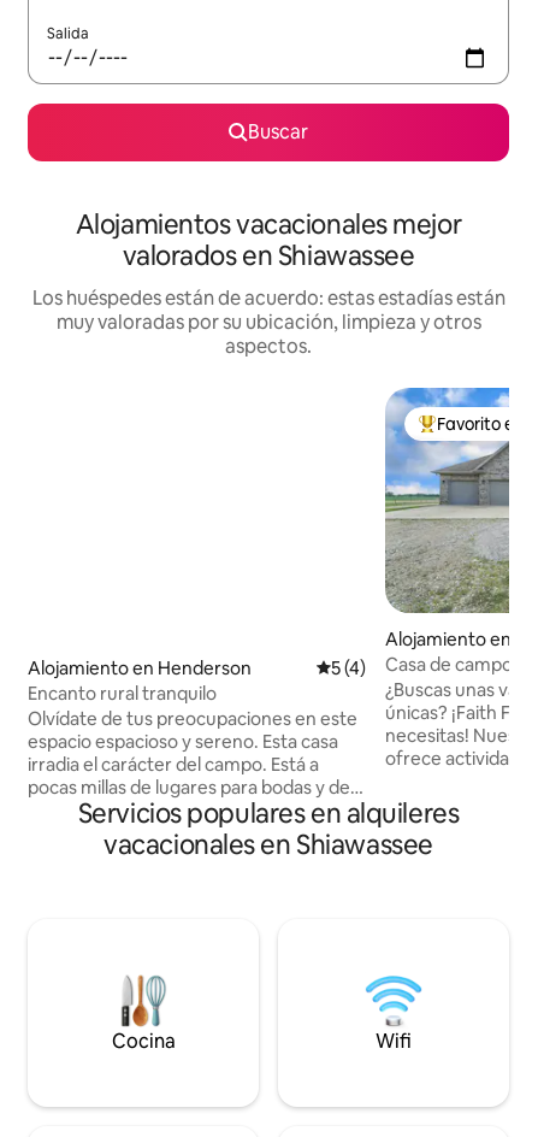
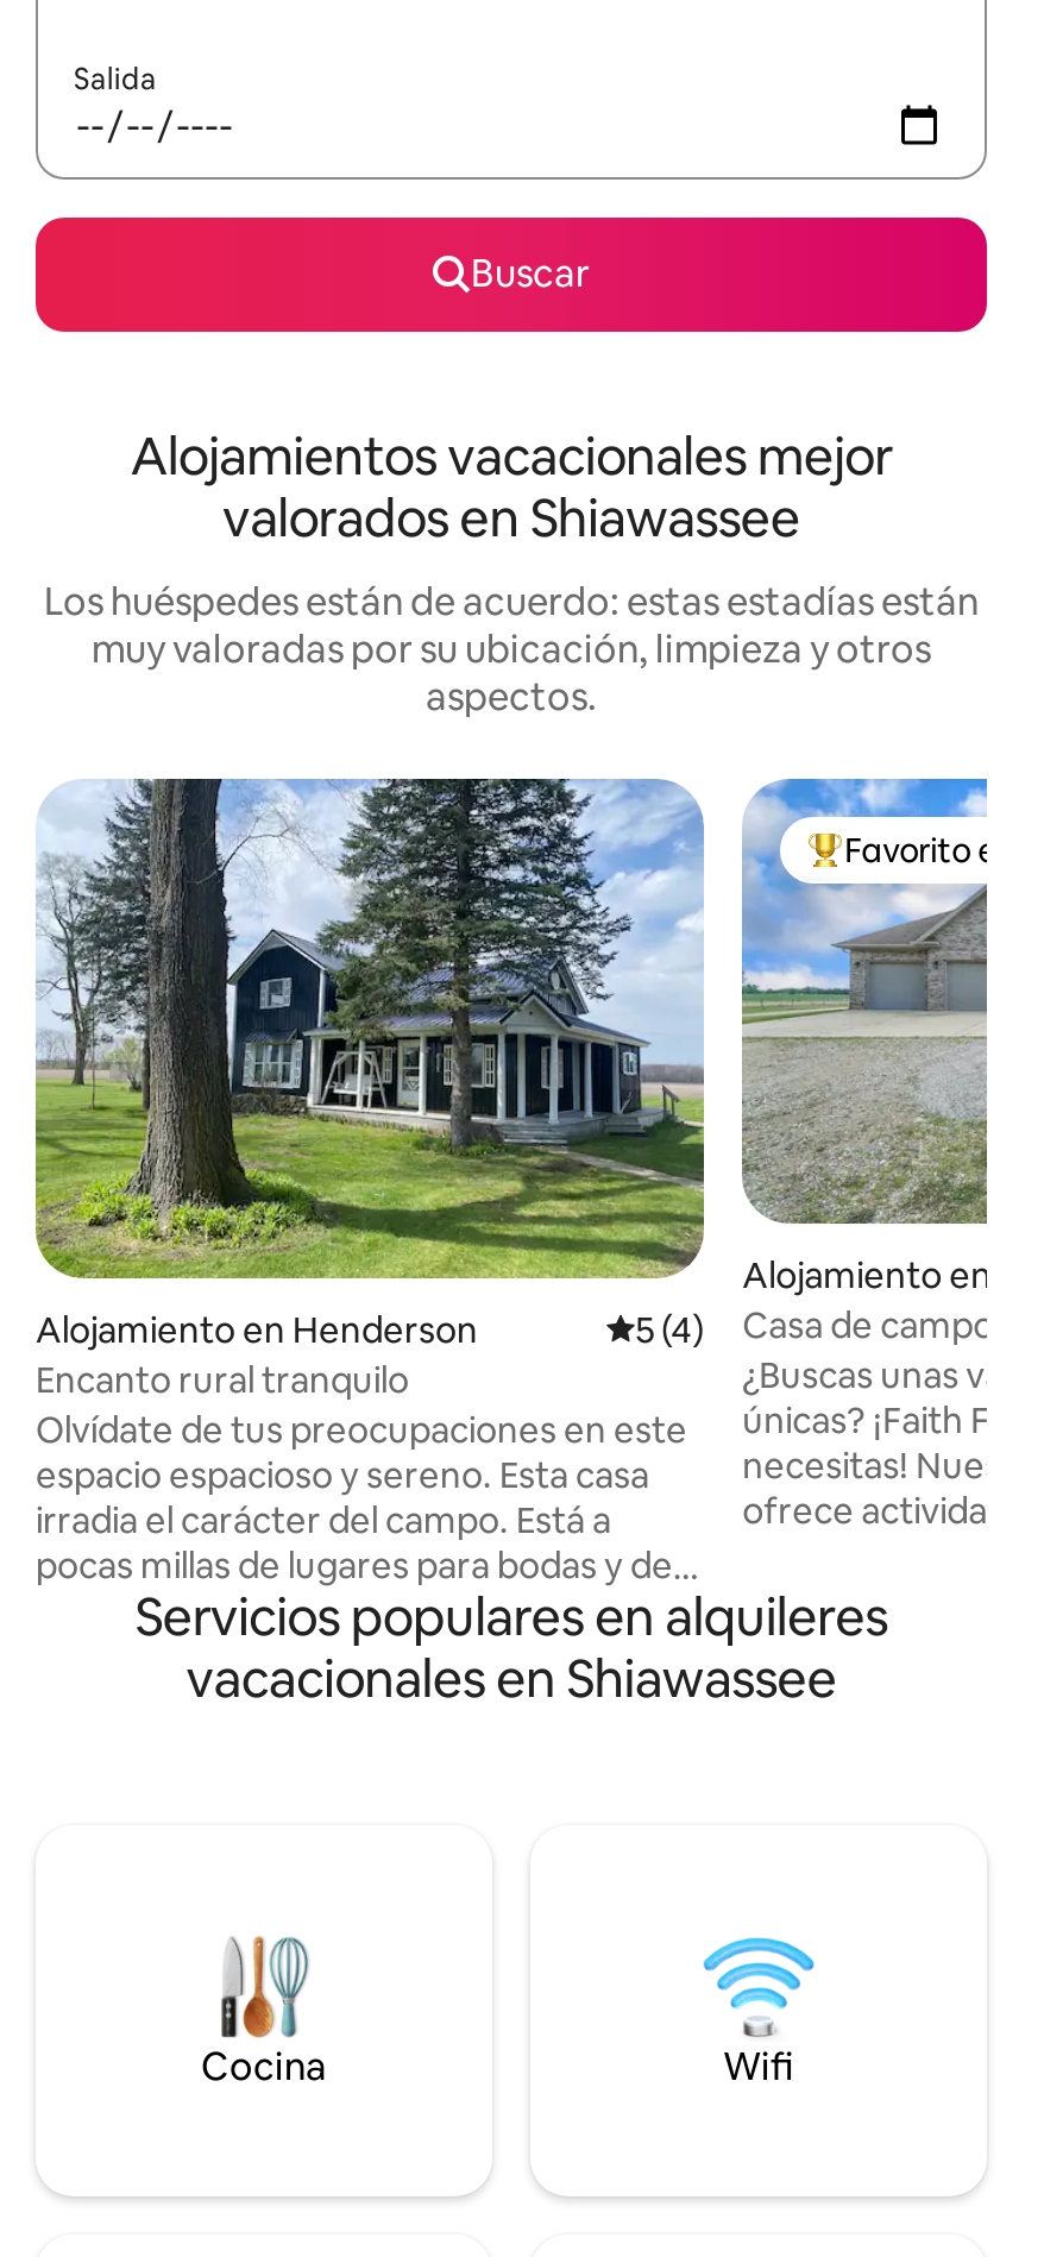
none -> [33,775,706,1282] [image]

